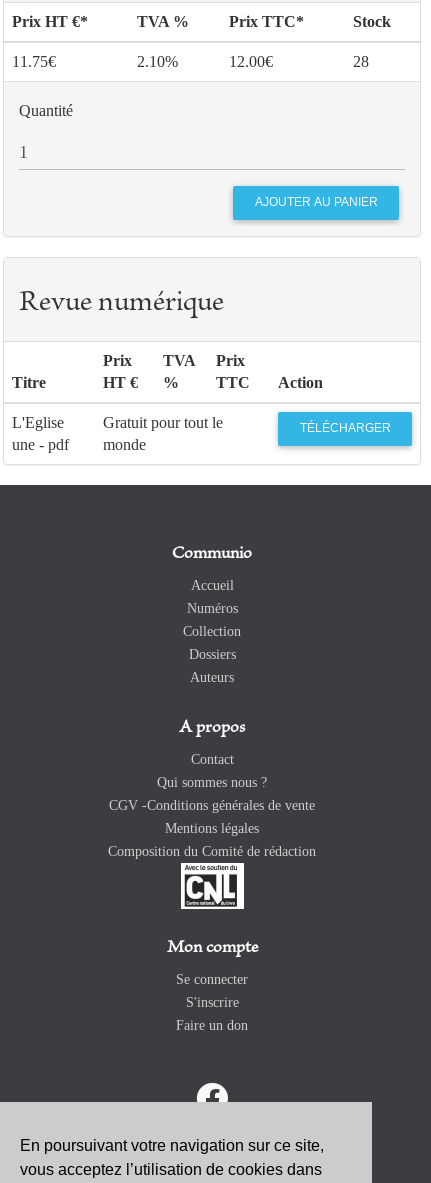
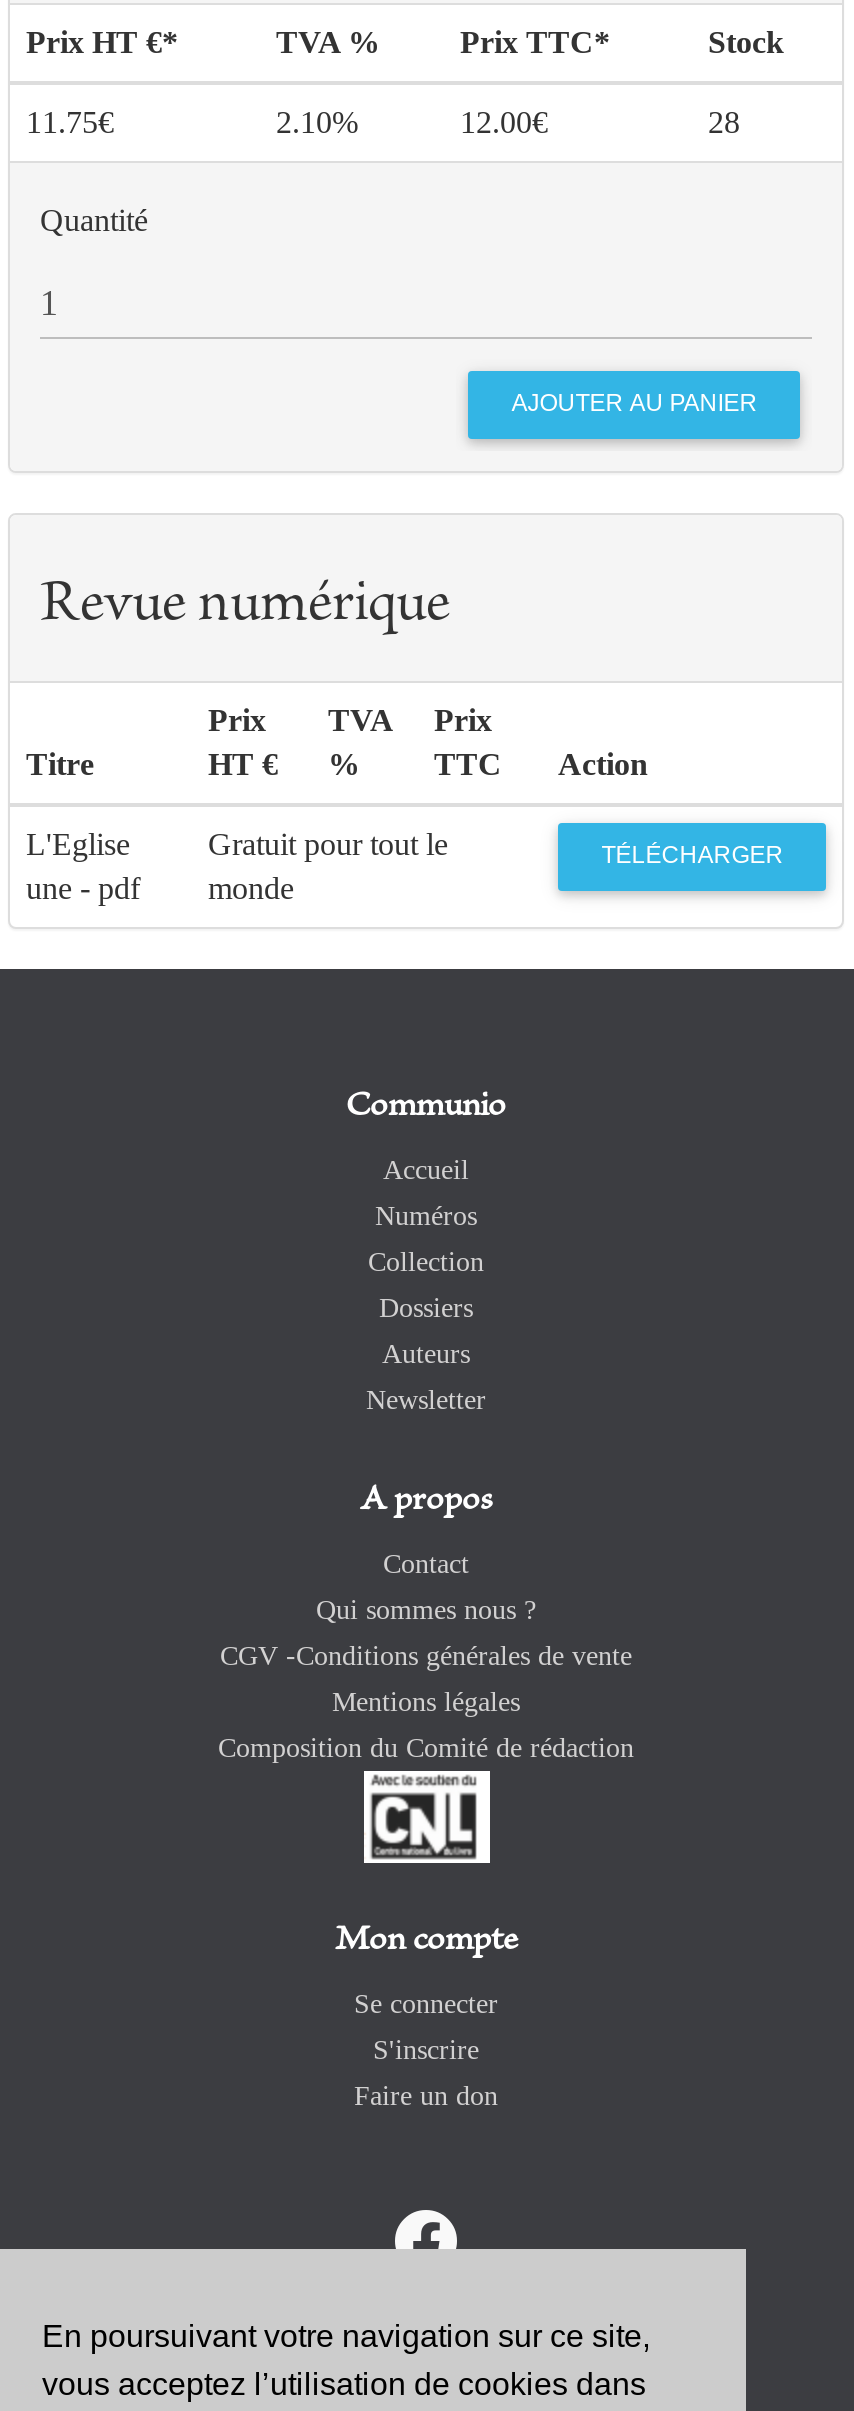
none -> [366,1384,486,1414] Newsletter

